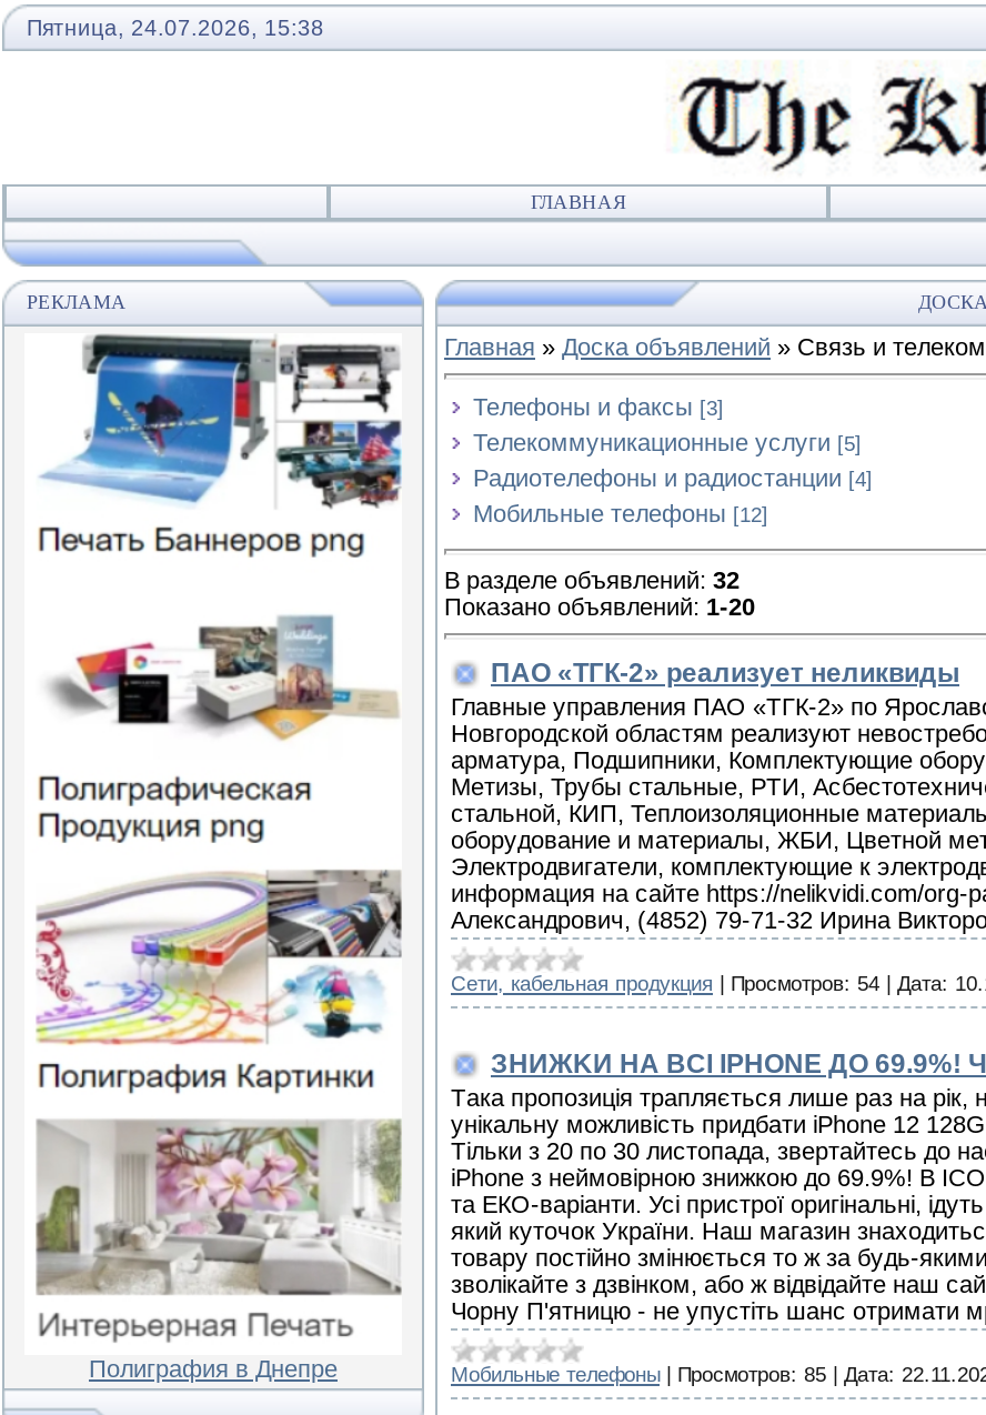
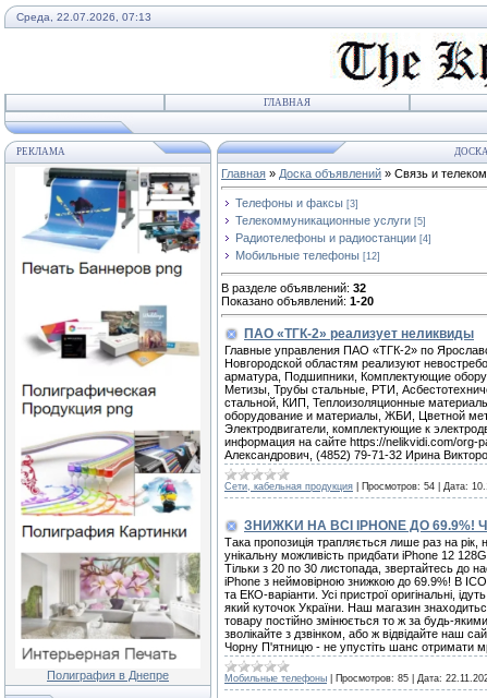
[27,16,324,40] Пятница, 24.07.2026, 15:38 -> [16,11,151,23] Среда, 22.07.2026, 07:13

